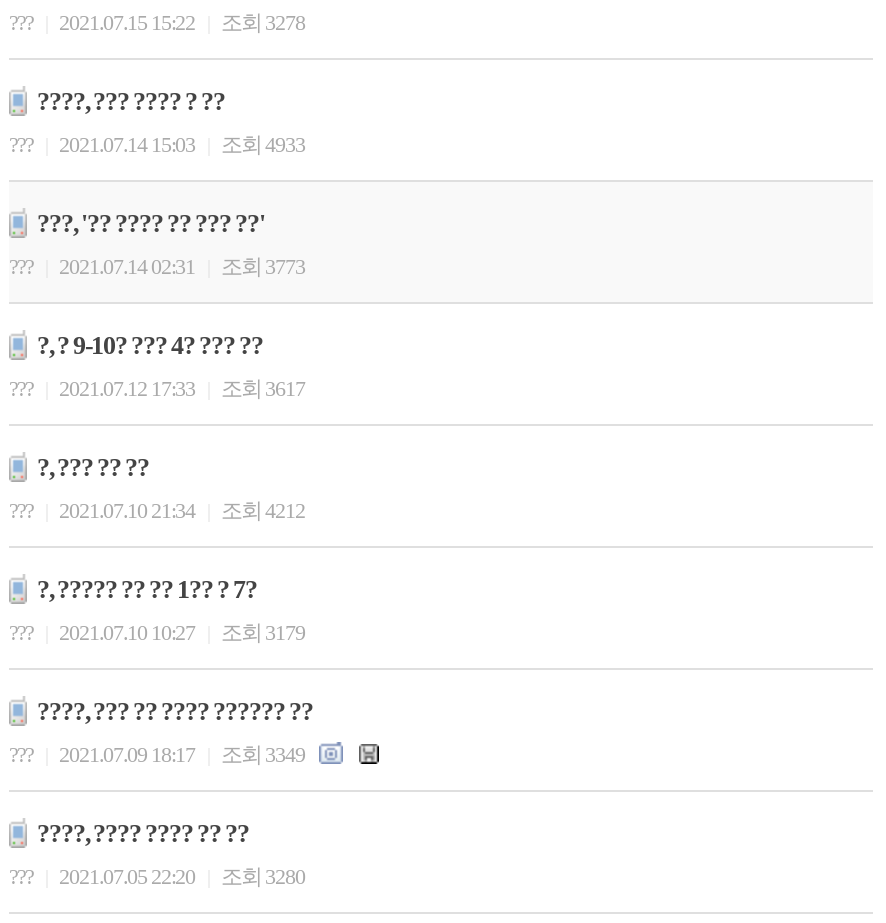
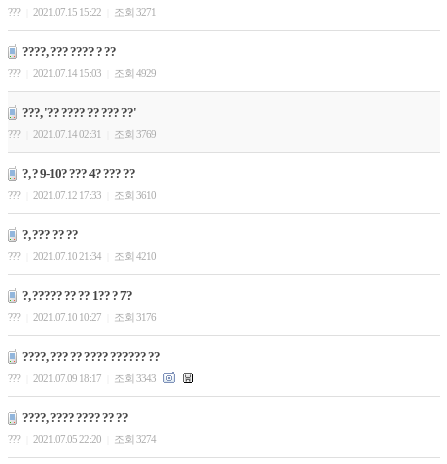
[217,10,305,34] 조회 3278 -> [112,6,156,18] 조회 3271
[217,132,305,156] 조회 4933 -> [112,67,156,79] 조회 4929
[217,254,305,278] 조회 3773 -> [112,128,156,140] 조회 3769
[217,376,305,400] 조회 3617 -> [112,189,156,201] 조회 3610
[217,498,305,522] 조회 4212 -> [112,250,156,262] 조회 4210
[217,620,305,644] 조회 3179 -> [112,311,156,323] 조회 3176
[217,742,309,766] 조회 3349 -> [112,372,158,384] 조회 3343
[217,864,305,888] 조회 3280 -> [112,433,156,445] 조회 3274

